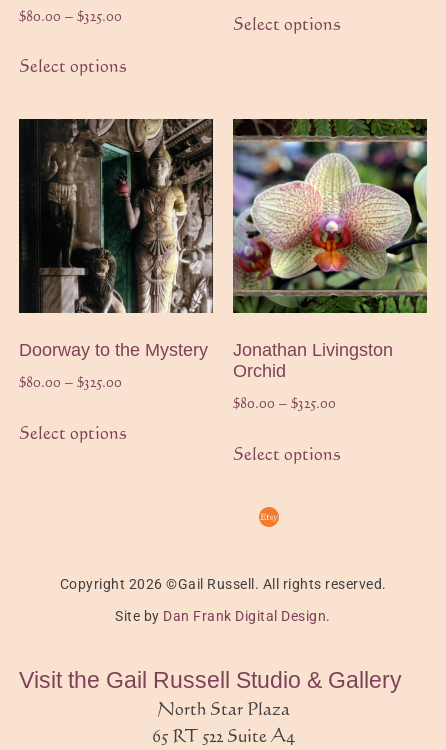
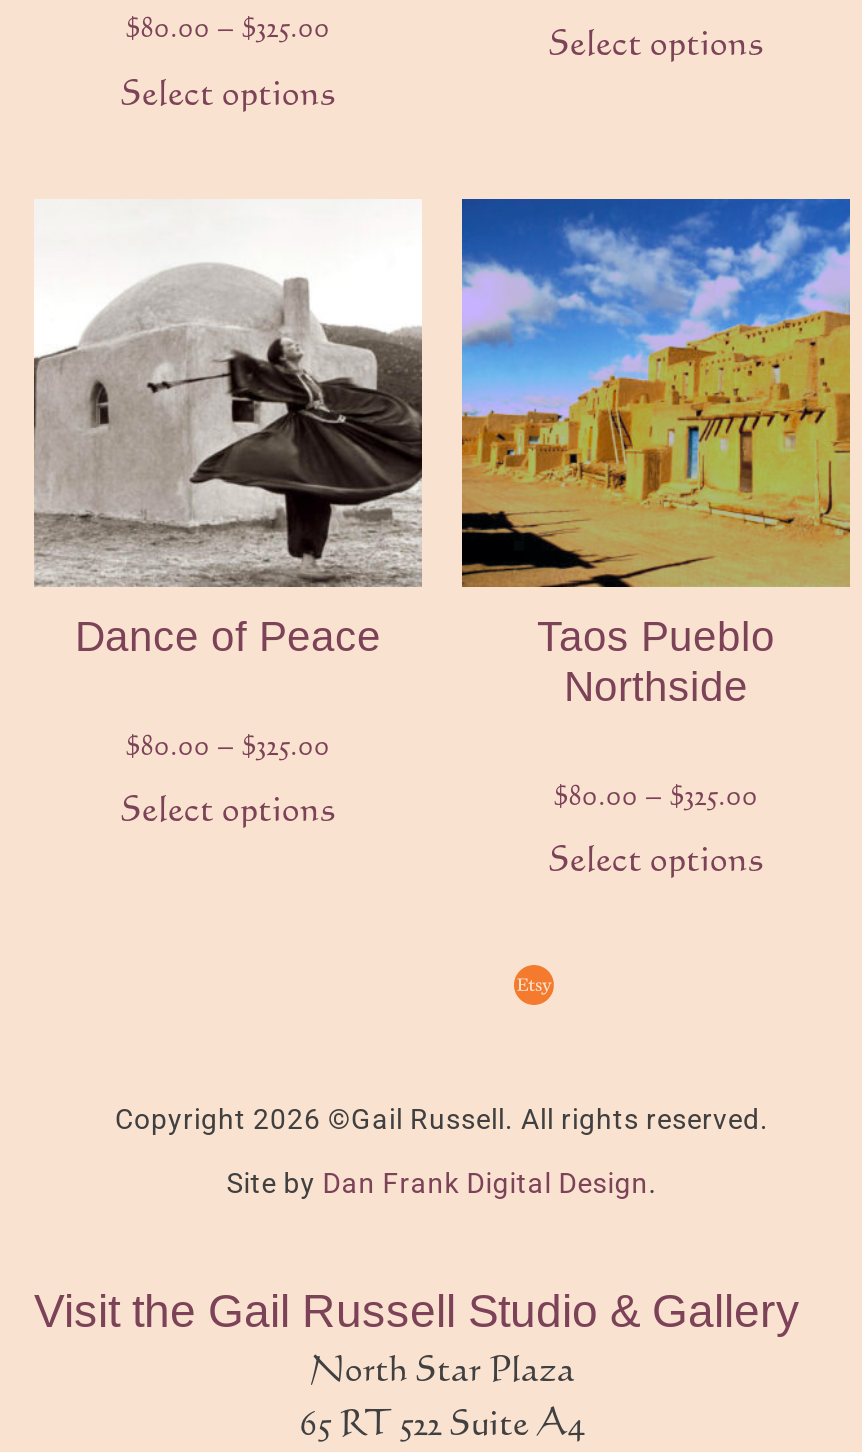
[18,118,214,360] [image] | Doorway to the Mystery -> [32,201,422,660] [image] | Dance of Peace
[232,118,428,381] [image] | Jonathan Livingston | Orchid -> [460,197,852,710] [image] | Taos Pueblo | Northside

